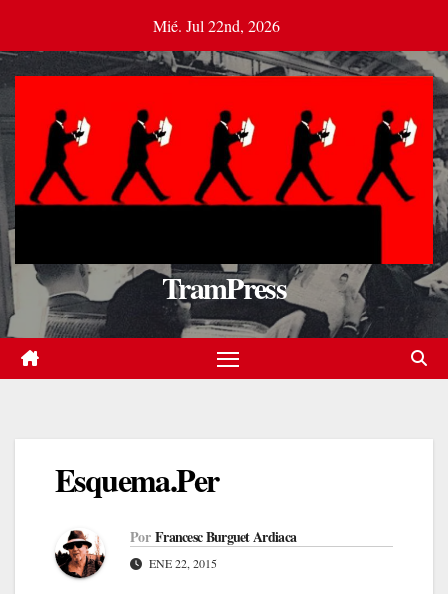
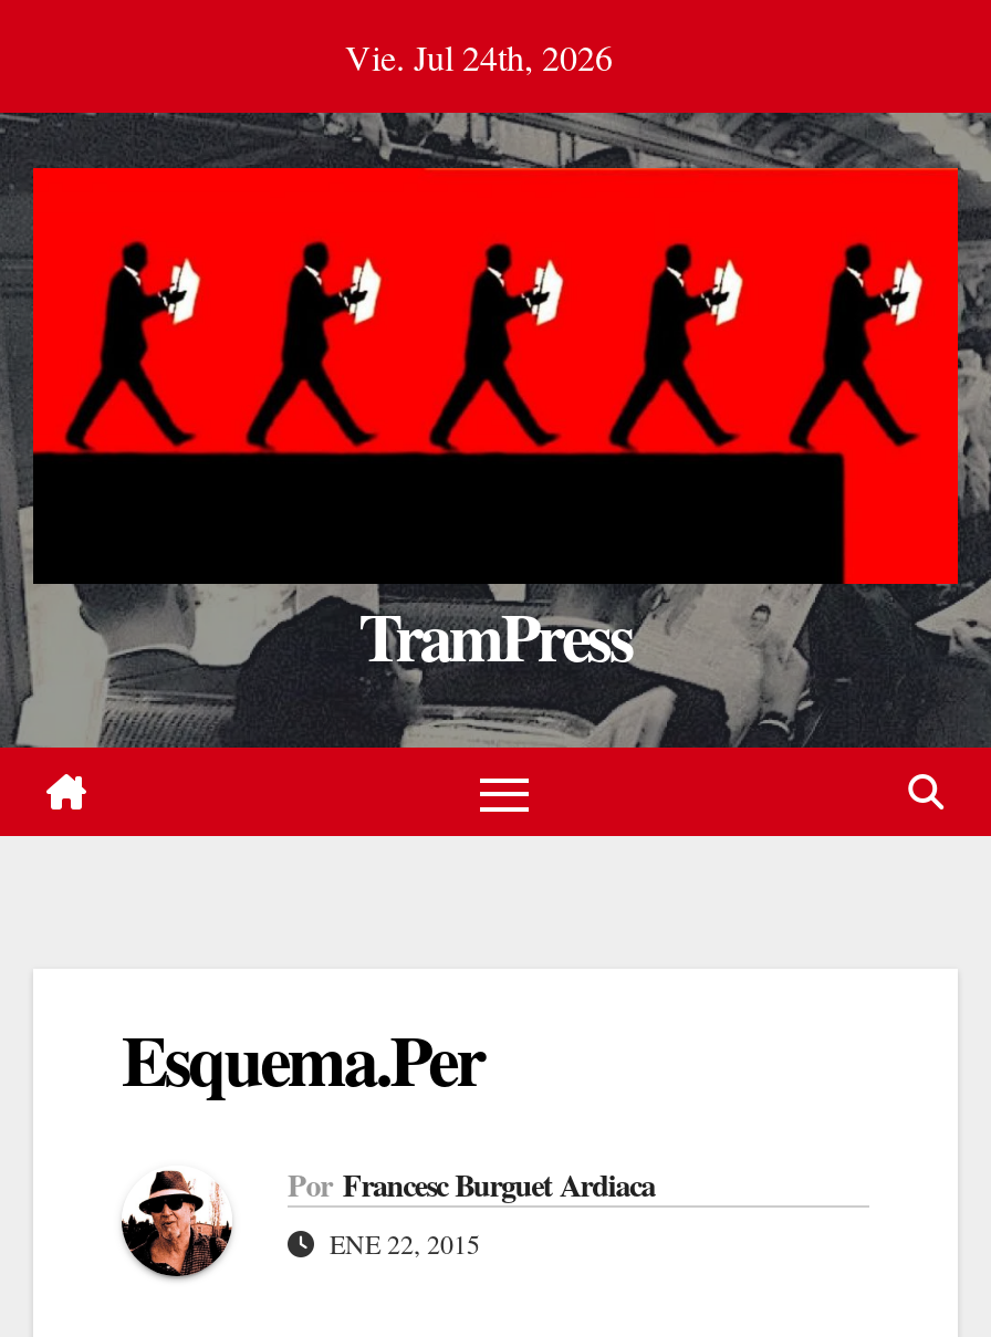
[153,15,280,36] Mié. Jul 22nd, 2026 -> [345,33,613,80] Vie. Jul 24th, 2026

